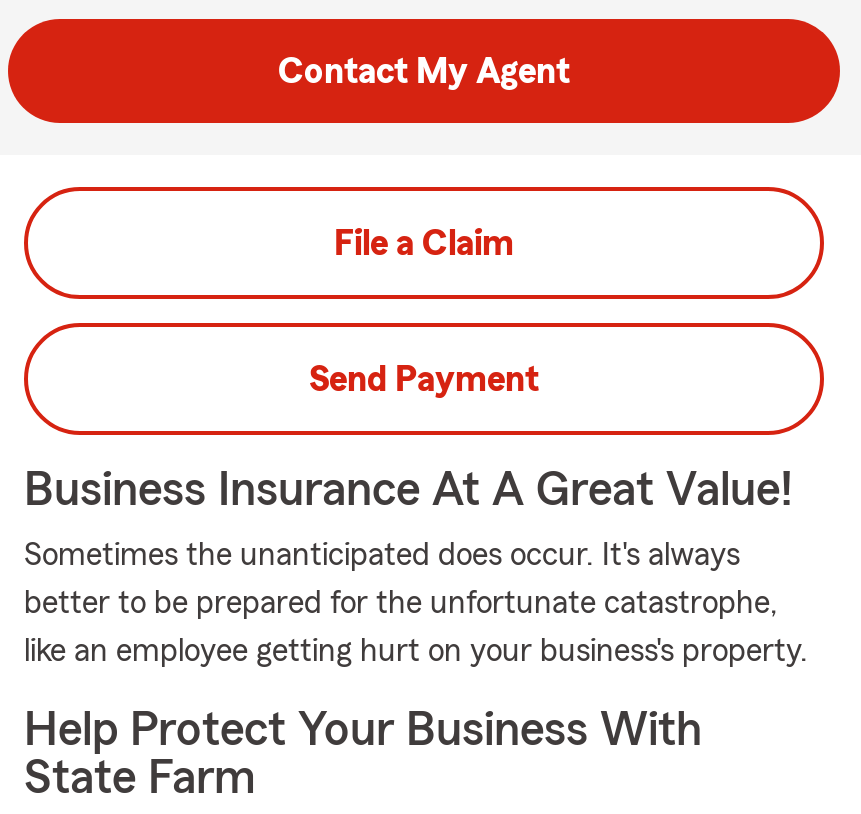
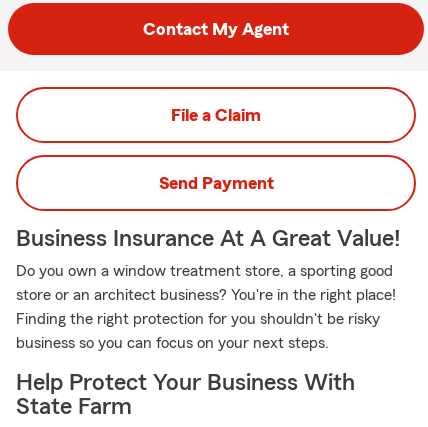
[24,539,808,667] Sometimes the unanticipated does occur. It's always | better to be prepared for the unfortunate catastrophe, | like an employee getting hurt on your business's property. -> [16,263,396,351] Do you own a window treatment store, a sporting good | store or an architect business? You're in the right place! | Finding the right protection for you shouldn't be risky | business so you can focus on your next steps.

